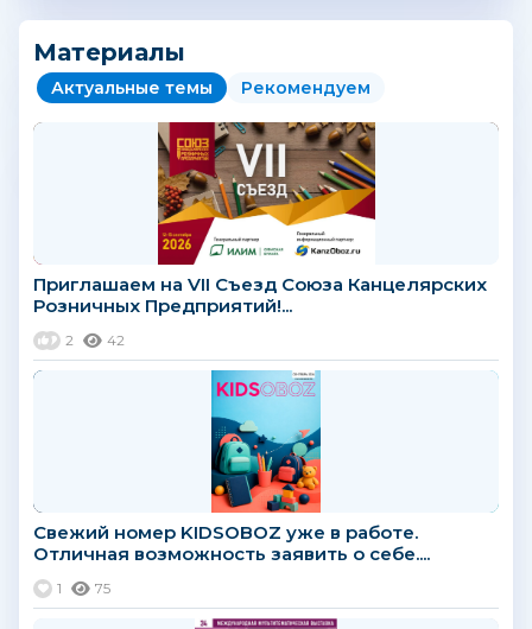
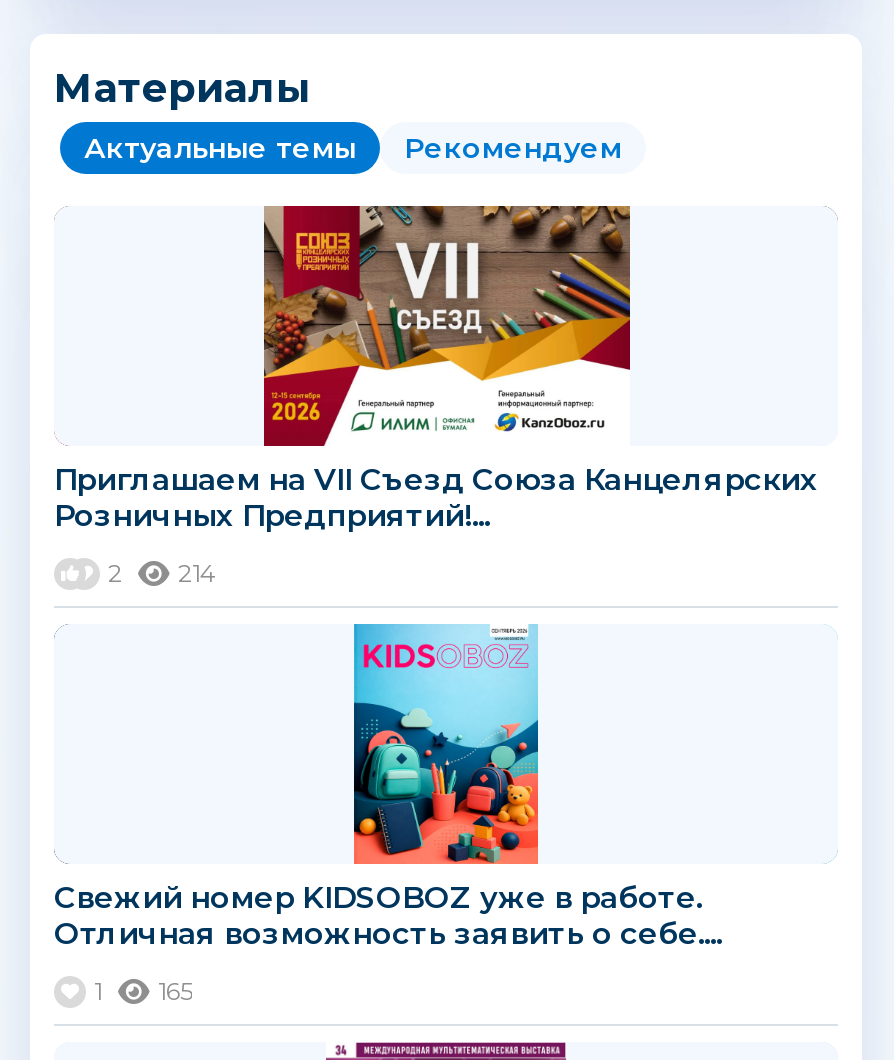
[65,331,125,349] 2 42 -> [108,558,216,588] 2 214
[57,579,110,597] 1 75 -> [94,976,192,1006] 1 165

